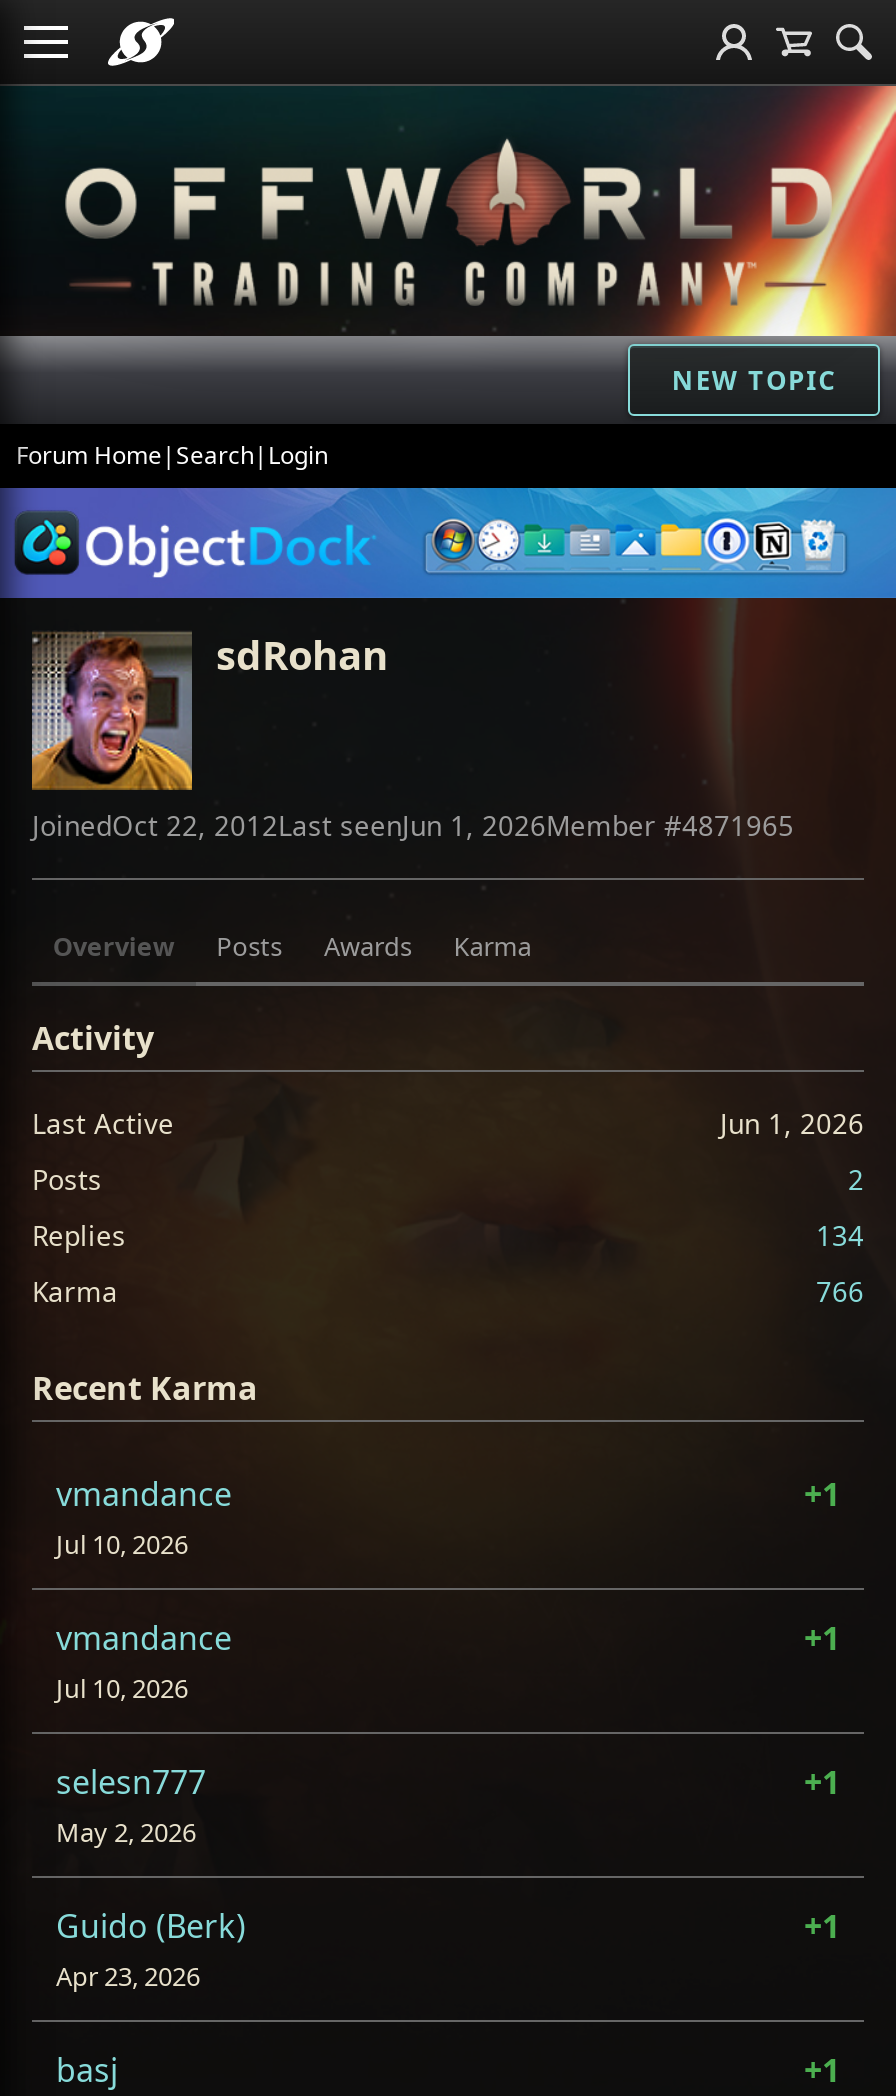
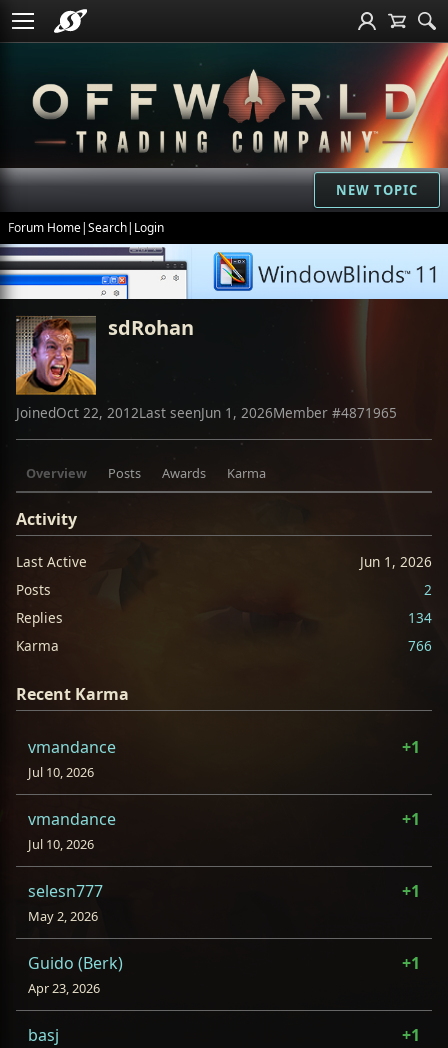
[6,486,890,600] [image] -> [3,243,445,300] [image]

